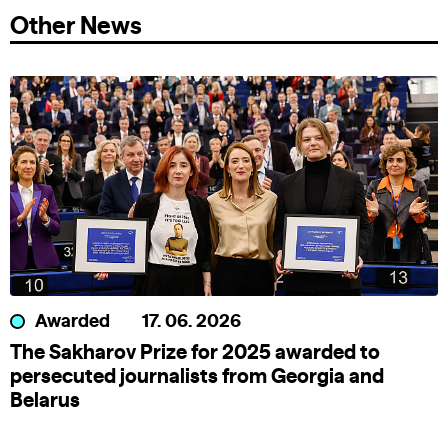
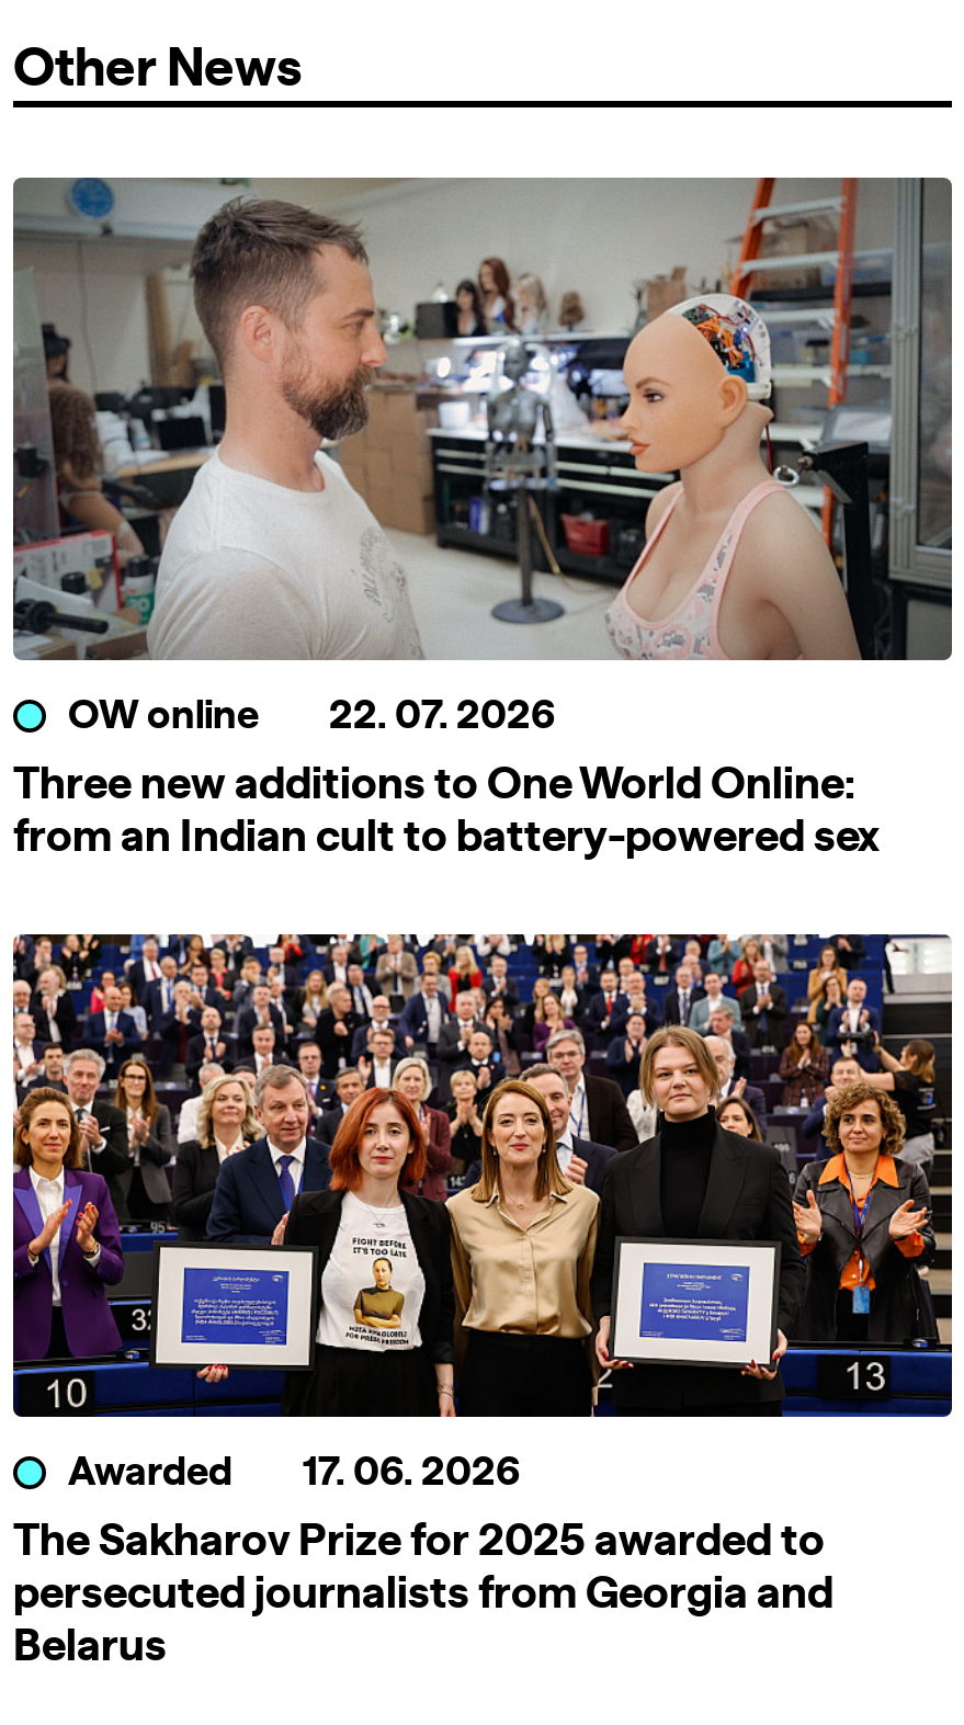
none -> [11,175,954,859] [image] | OW online | 22. 07. 2026 | Three new additions to One World Online: | from an Indian cult to battery-powered sex

